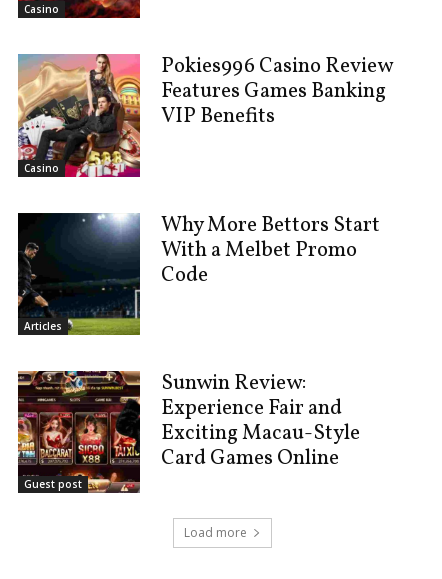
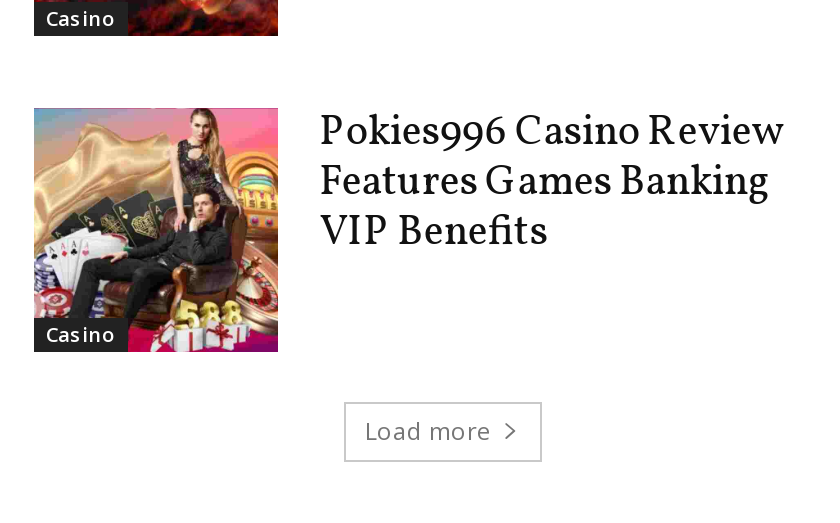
[17,212,141,336] [image] | Articles -> none
[161,211,380,290] Why More Bettors Start | With a Melbet Promo | Code -> none
[17,370,141,494] [image] | Guest post -> none
[161,369,360,473] Sunwin Review: | Experience Fair and | Exciting Macau-Style | Card Games Online -> none

